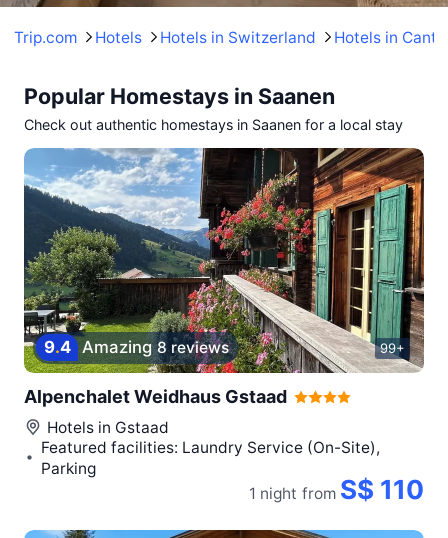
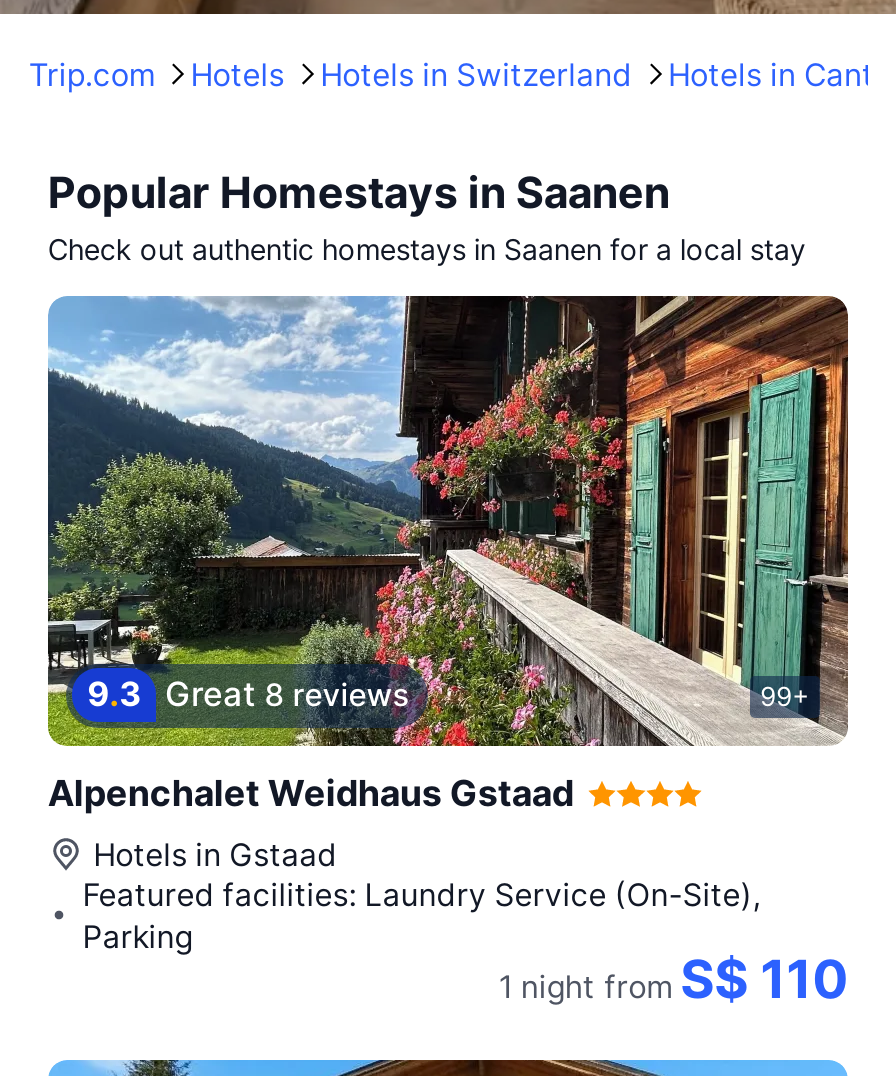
[44,337,229,357] 9.4 Amazing 8 reviews -> [87,674,408,714] 9.3 Great 8 reviews

